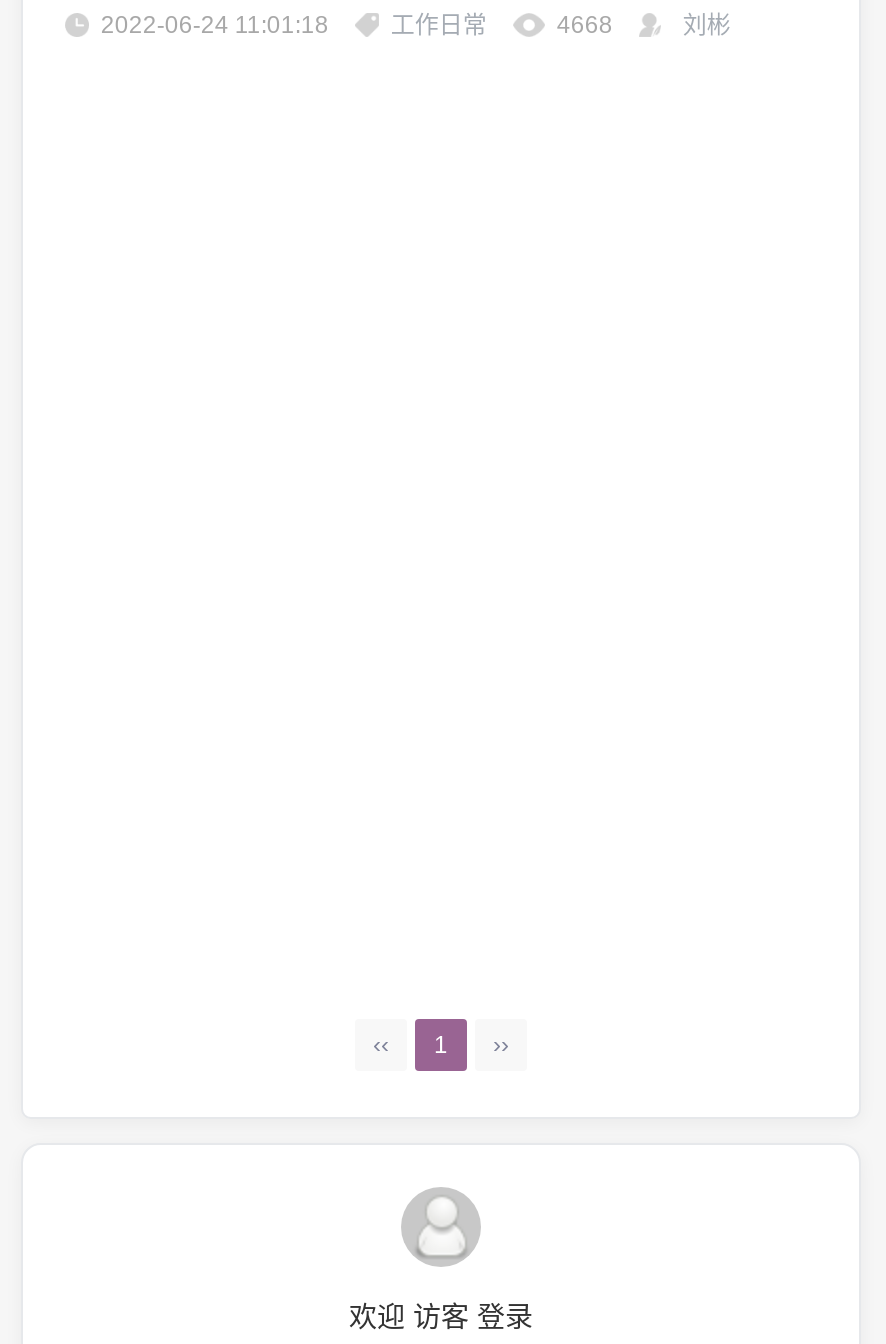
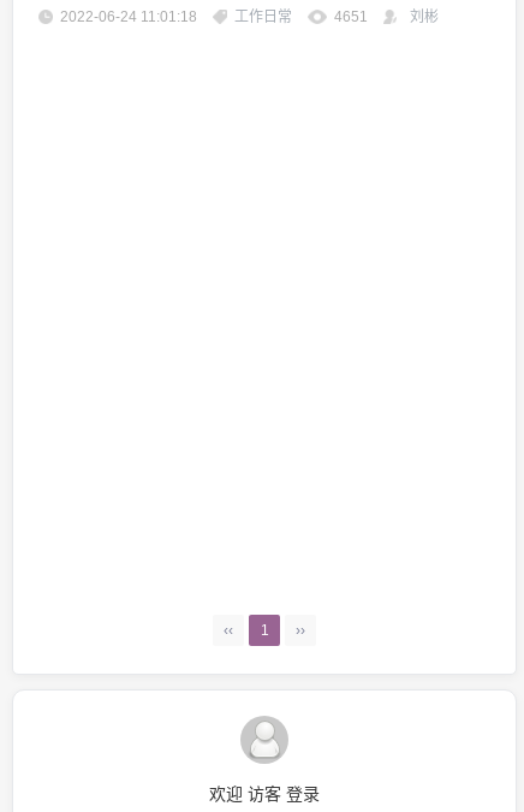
[557,11,613,39] 4668 -> [334,9,368,25] 4651

